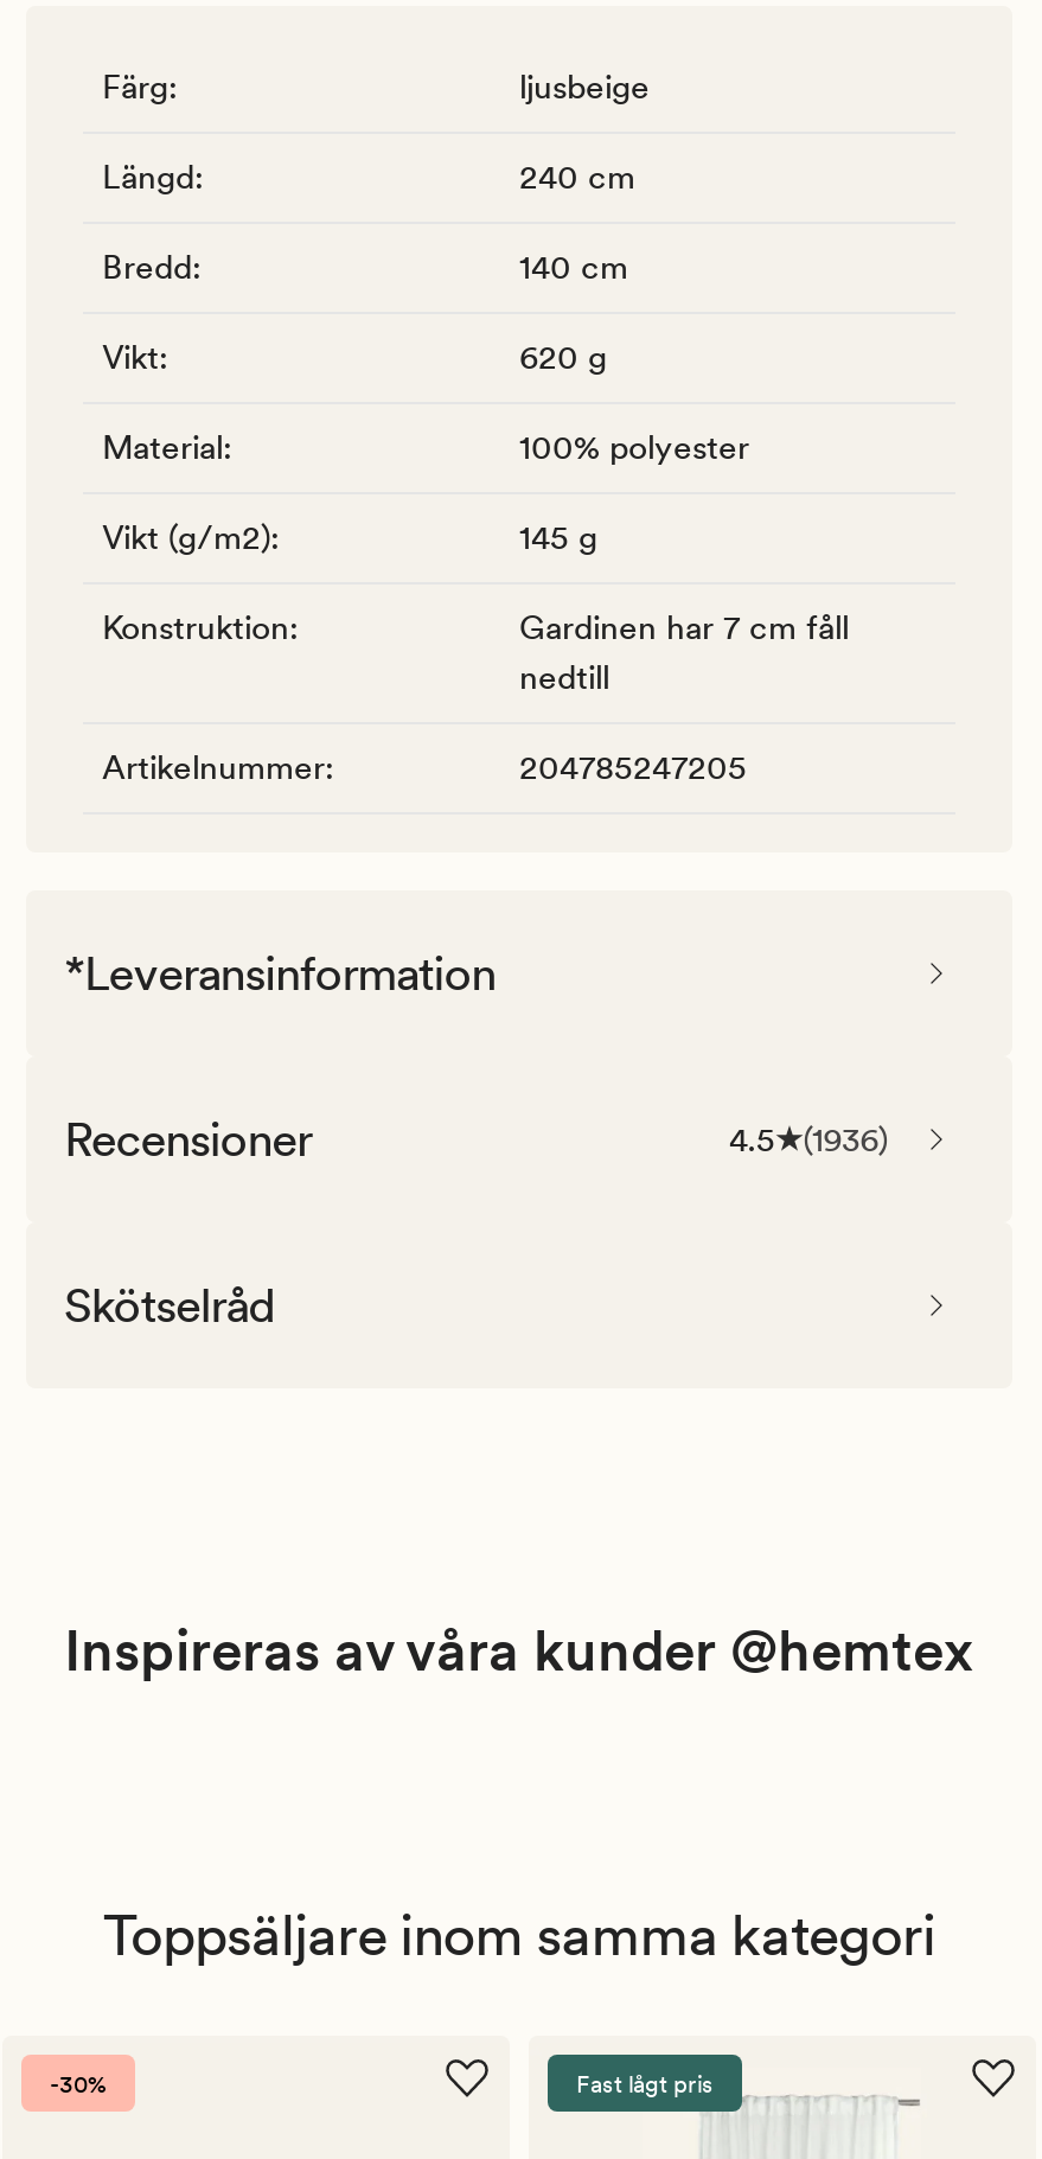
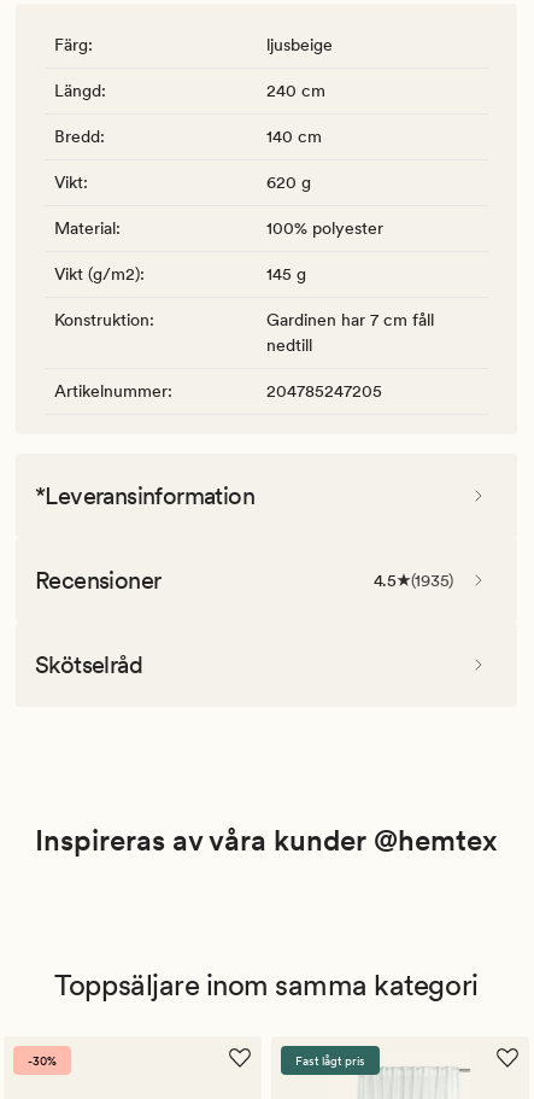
[729,1119,887,1157] 4.5 (1936) -> [373,570,453,589] 4.5 (1935)

